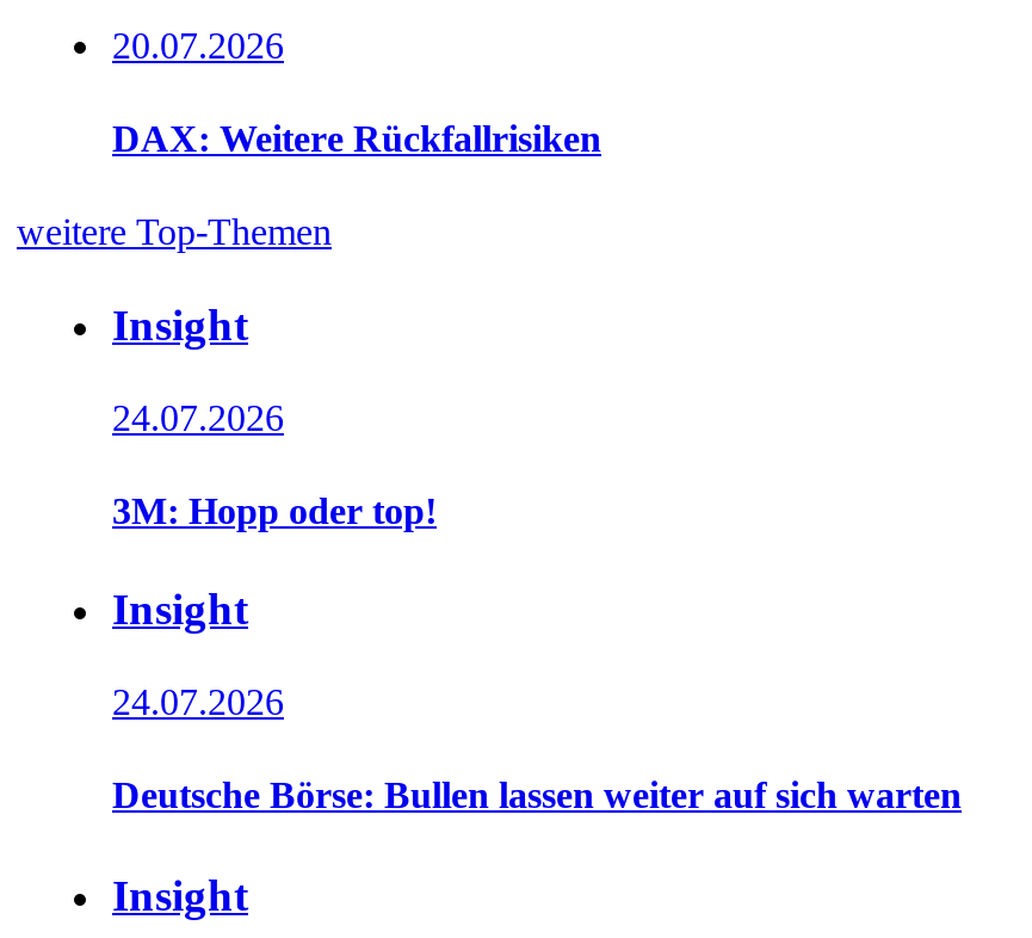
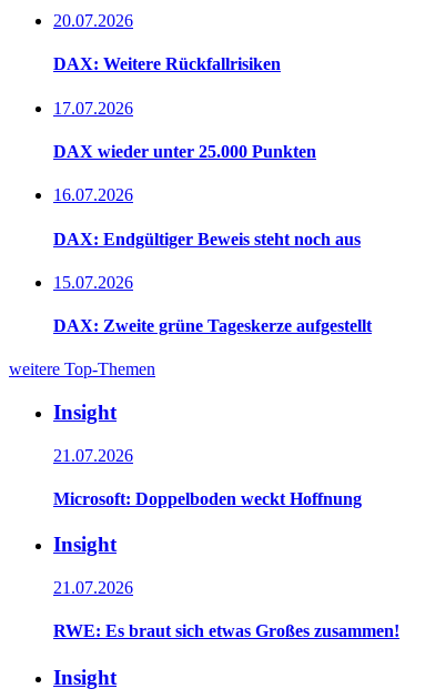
none -> [53,98,372,335] 17.07.2026 | DAX wieder unter 25.000 Punkten | 16.07.2026 | DAX: Endgültiger Beweis steht noch aus | 15.07.2026 | DAX: Zweite grüne Tageskerze aufgestellt
[112,397,284,437] 24.07.2026 -> [53,446,133,465] 21.07.2026
[112,490,437,531] 3M: Hopp oder top! -> [53,489,362,508] Microsoft: Doppelboden weckt Hoffnung
[112,681,284,722] 24.07.2026 -> [53,578,133,597] 21.07.2026
[112,775,962,816] Deutsche Börse: Bullen lassen weiter auf sich warten -> [53,622,399,641] RWE: Es braut sich etwas Großes zusammen!

